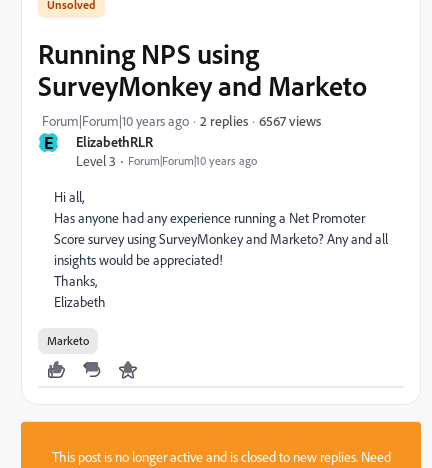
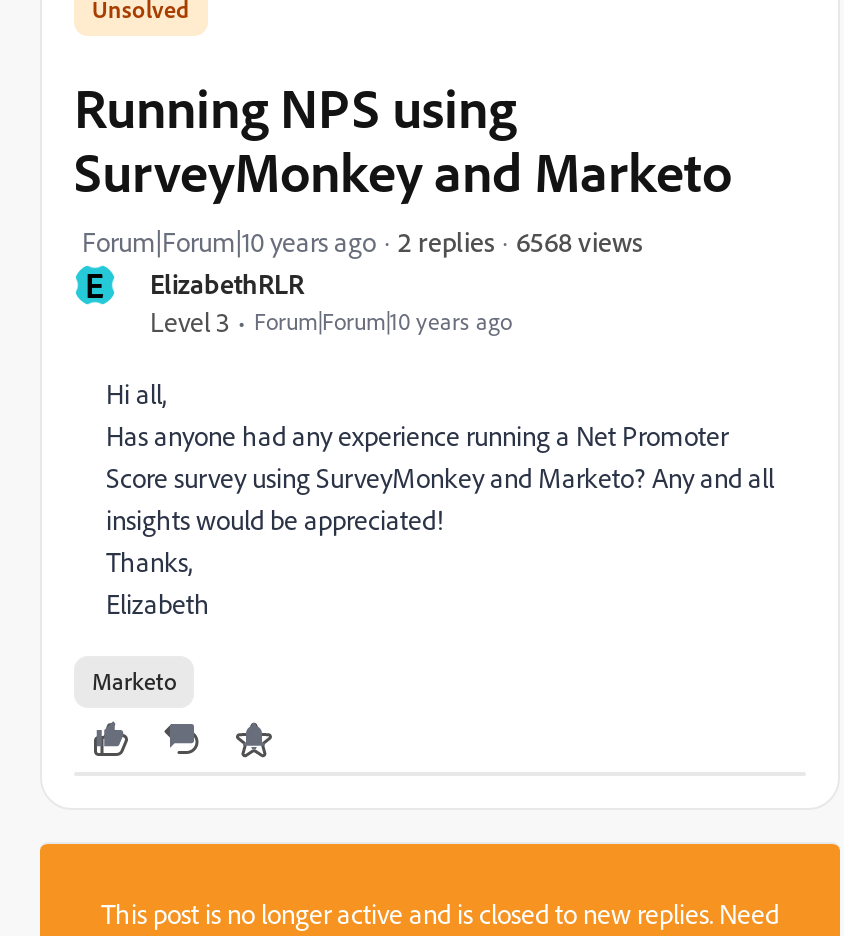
[259,111,321,128] 6567 views -> [516,223,642,257] 6568 views

